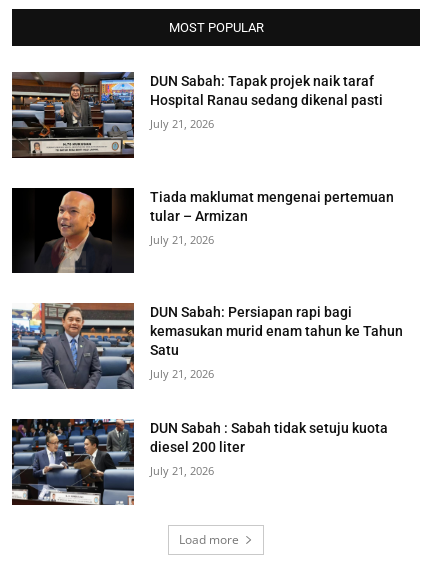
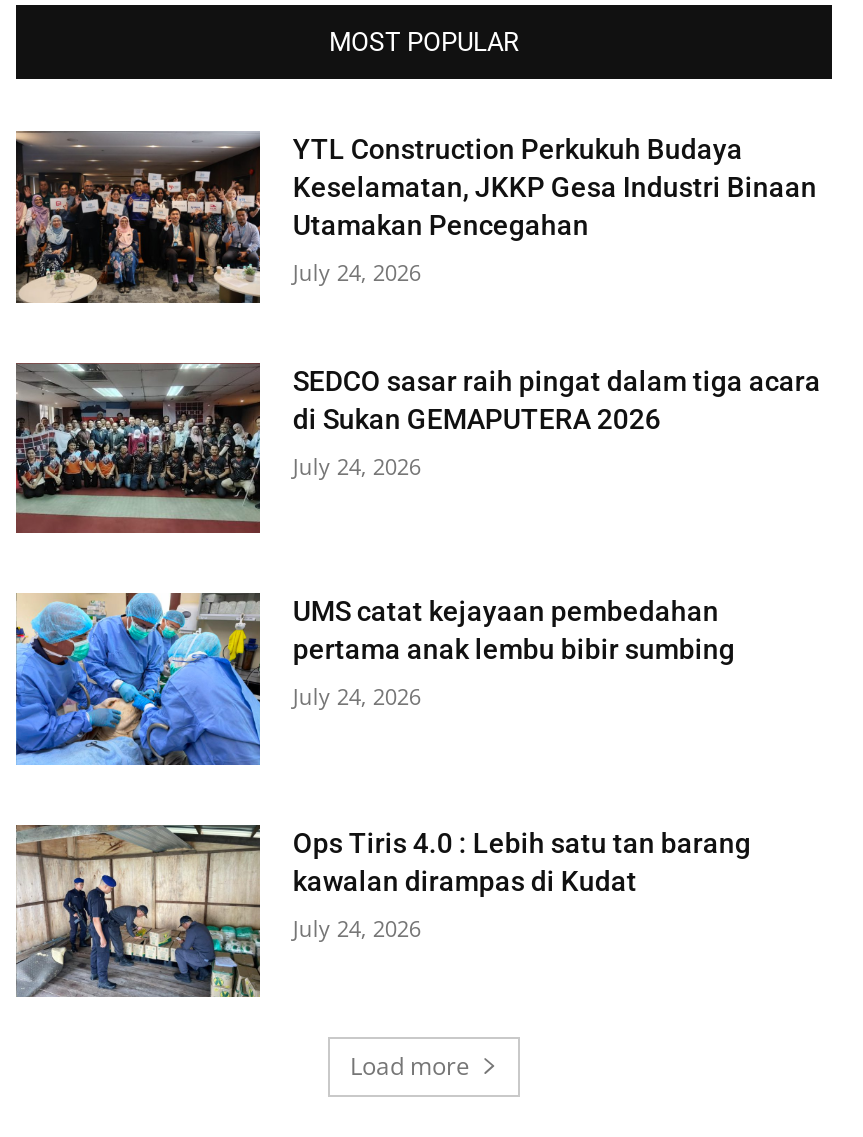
[11,72,383,159] [image] | DUN Sabah: Tapak projek naik taraf | Hospital Ranau sedang dikenal pasti -> [14,131,817,305] [image] | YTL Construction Perkukuh Budaya | Keselamatan, JKKP Gesa Industri Binaan | Utamakan Pencegahan
[150,116,214,131] July 21, 2026 -> [293,257,421,287] July 24, 2026
[11,187,394,274] [image] | Tiada maklumat mengenai pertemuan | tular – Armizan -> [14,361,821,535] [image] | SEDCO sasar raih pingat dalam tiga acara | di Sukan GEMAPUTERA 2026
[150,232,214,247] July 21, 2026 -> [293,450,421,480] July 24, 2026
[11,302,403,390] [image] | DUN Sabah: Persiapan rapi bagi | kemasukan murid enam tahun ke Tahun | Satu -> [14,591,735,767] [image] | UMS catat kejayaan pembedahan | pertama anak lembu bibir sumbing
[150,366,214,381] July 21, 2026 -> [293,682,421,712] July 24, 2026
[11,418,388,506] [image] | DUN Sabah : Sabah tidak setuju kuota | diesel 200 liter -> [14,823,751,999] [image] | Ops Tiris 4.0 : Lebih satu tan barang | kawalan dirampas di Kudat
[150,463,214,478] July 21, 2026 -> [293,913,421,943] July 24, 2026

